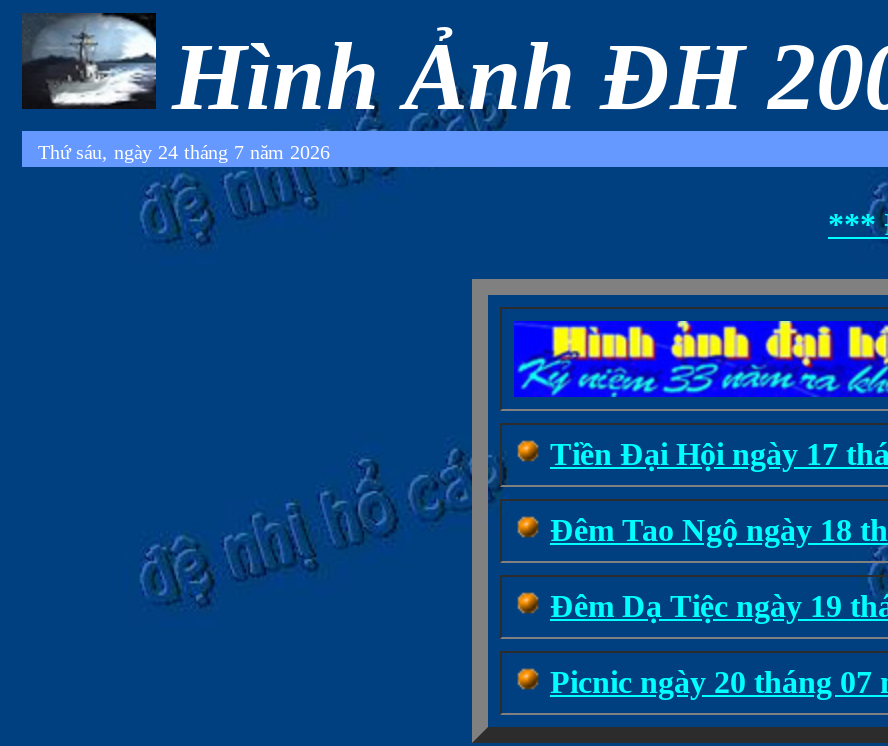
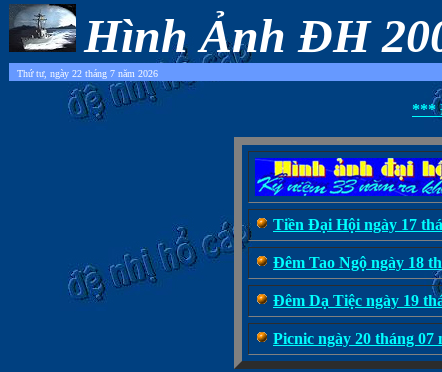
[38,141,330,163] Thứ sáu, ngày 24 tháng 7 năm 2026 -> [17,68,158,79] Thứ tư, ngày 22 tháng 7 năm 2026

